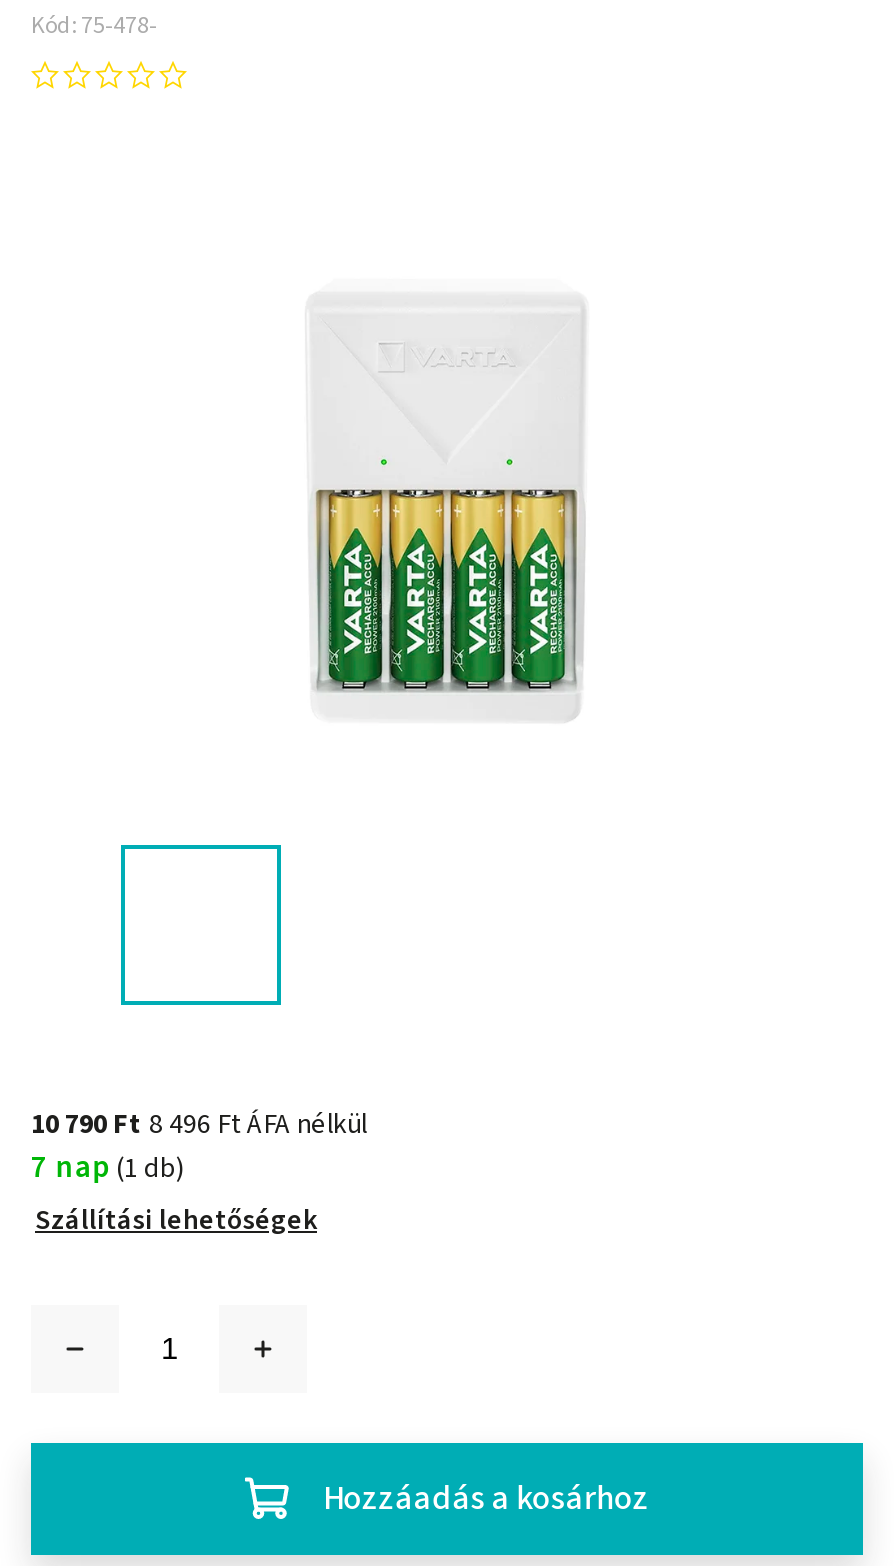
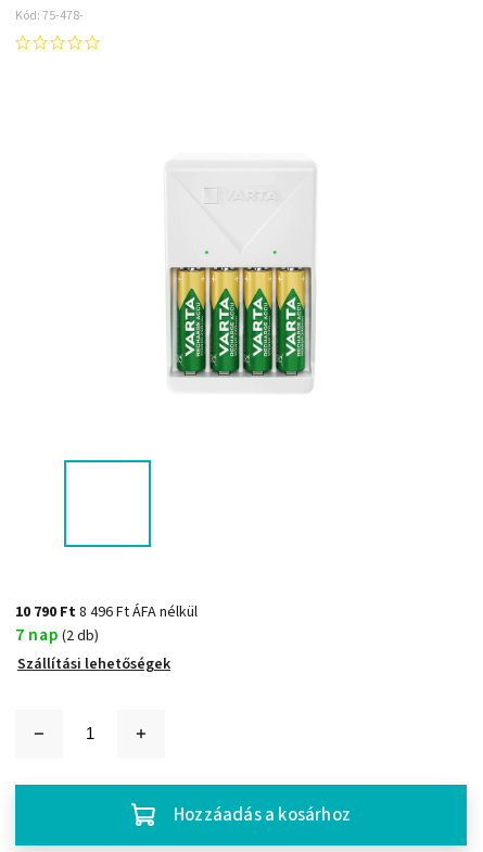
[31,1145,184,1189] 7 nap (1 db) -> [15,623,98,647] 7 nap (2 db)

